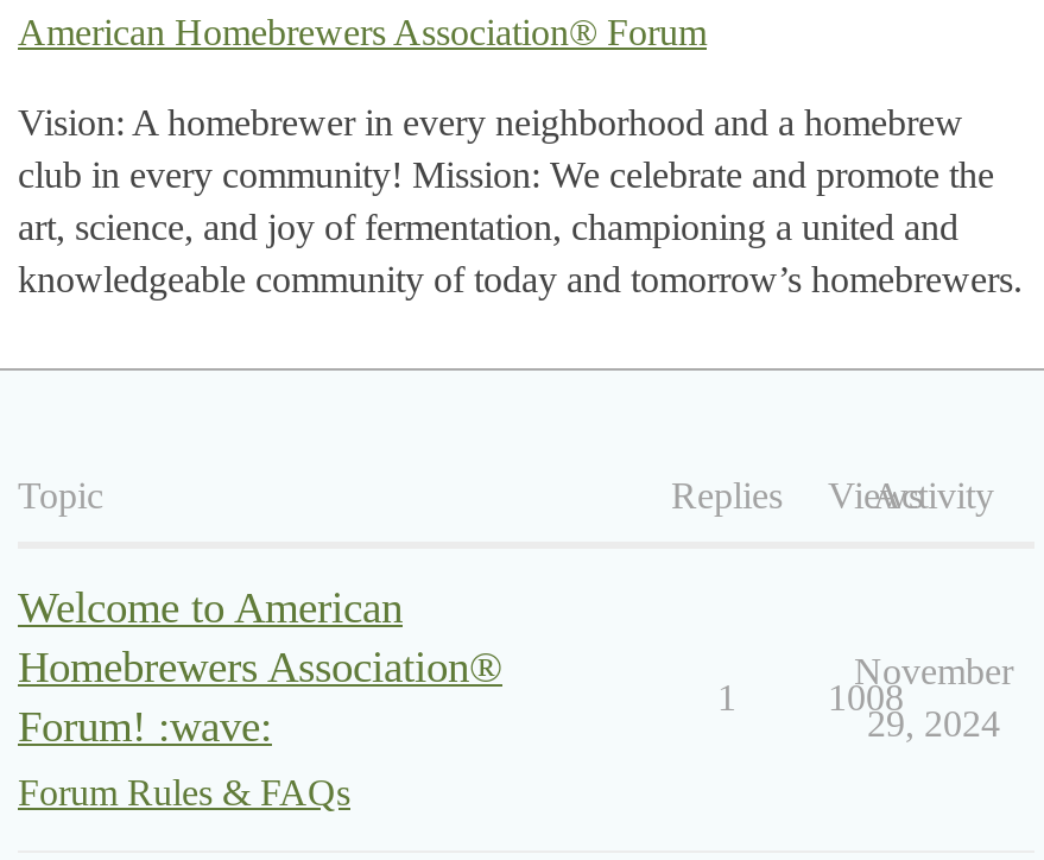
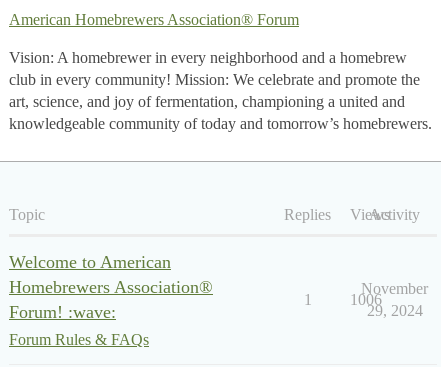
[828,677,904,717] 1008 -> [350,291,382,308] 1006

